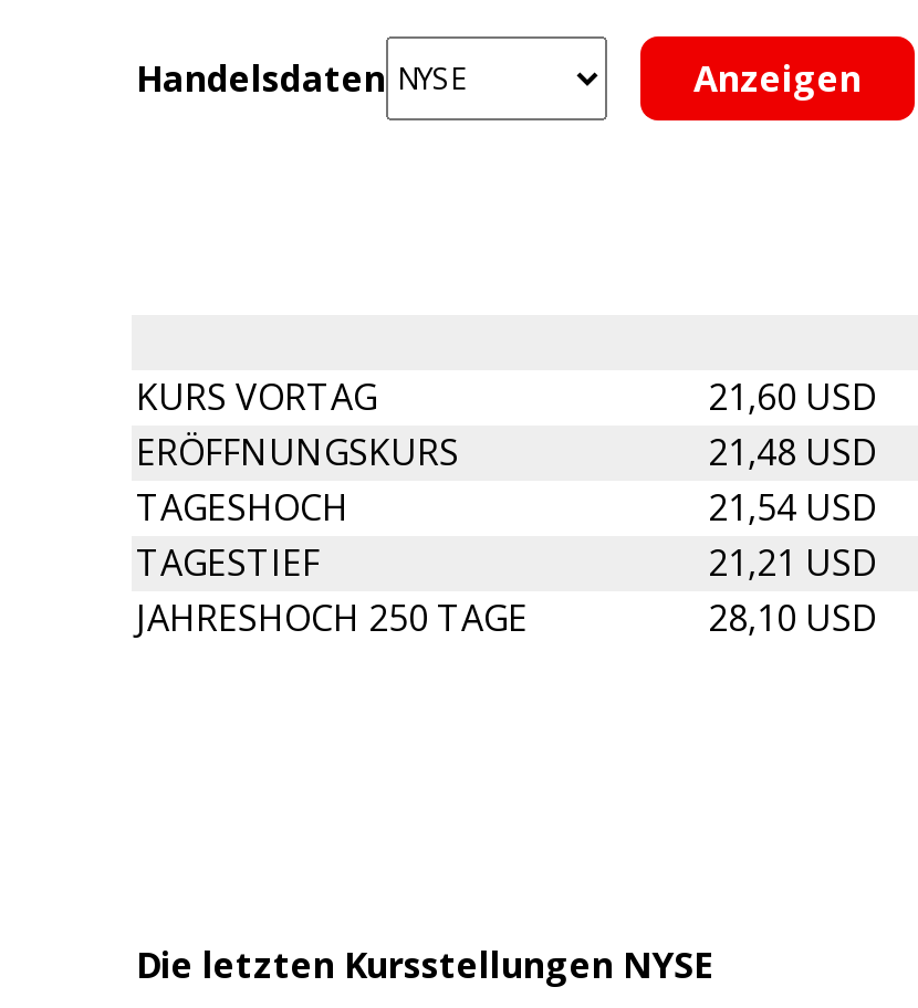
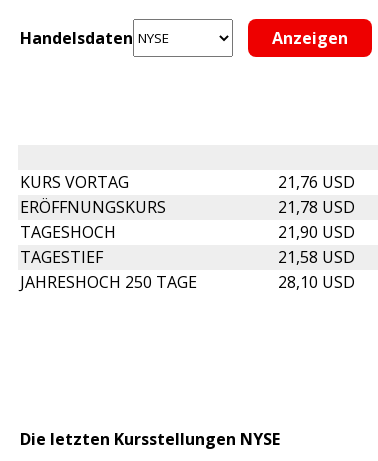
[708,372,878,421] 21,60 USD -> [278,171,355,193] 21,76 USD
[708,428,878,476] 21,48 USD -> [278,196,355,218] 21,78 USD
[708,483,878,532] 21,54 USD -> [278,221,355,243] 21,90 USD
[708,538,878,587] 21,21 USD -> [278,246,355,268] 21,58 USD

